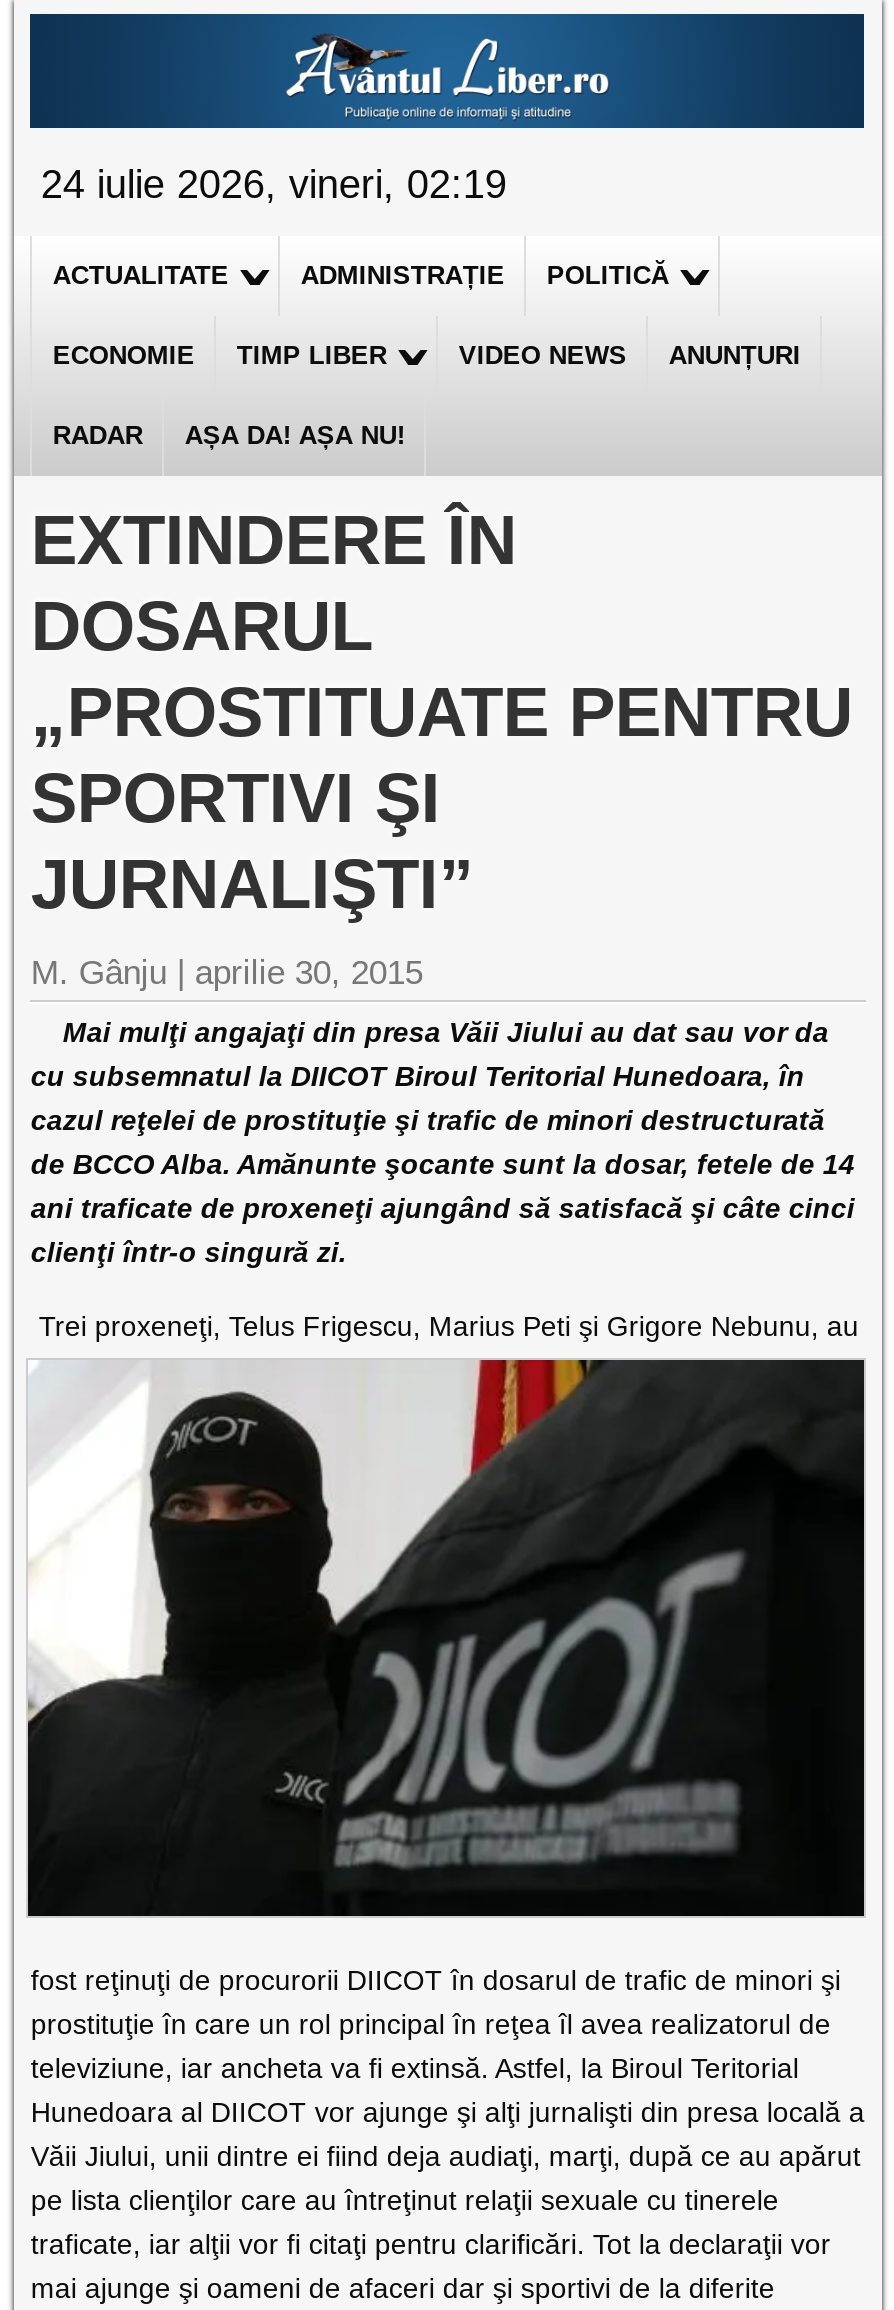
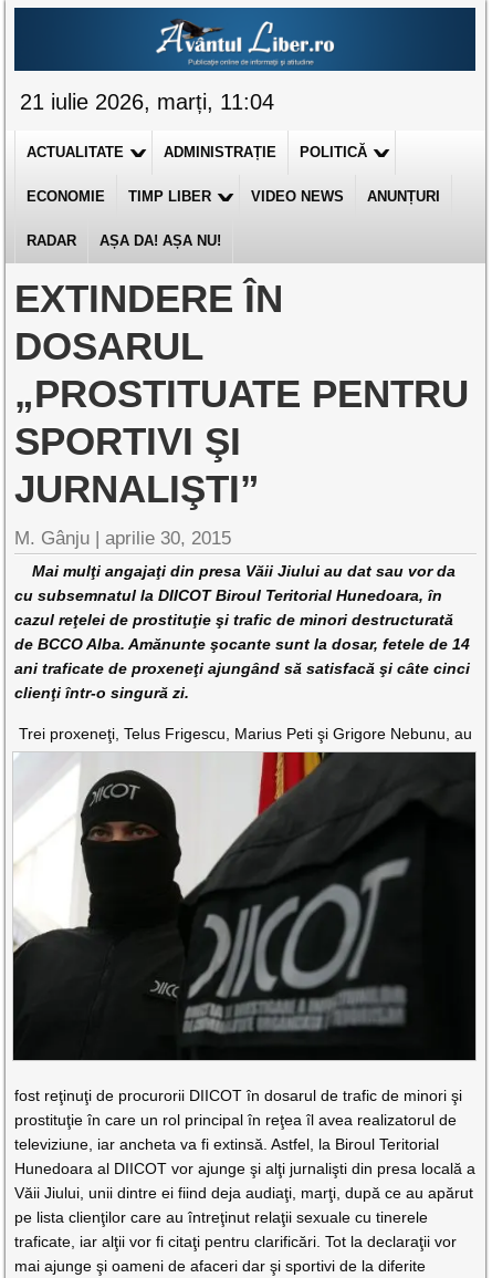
[41,162,507,206] 24 iulie 2026, vineri, 02:19 -> [20,90,275,114] 21 iulie 2026, marți, 11:04

